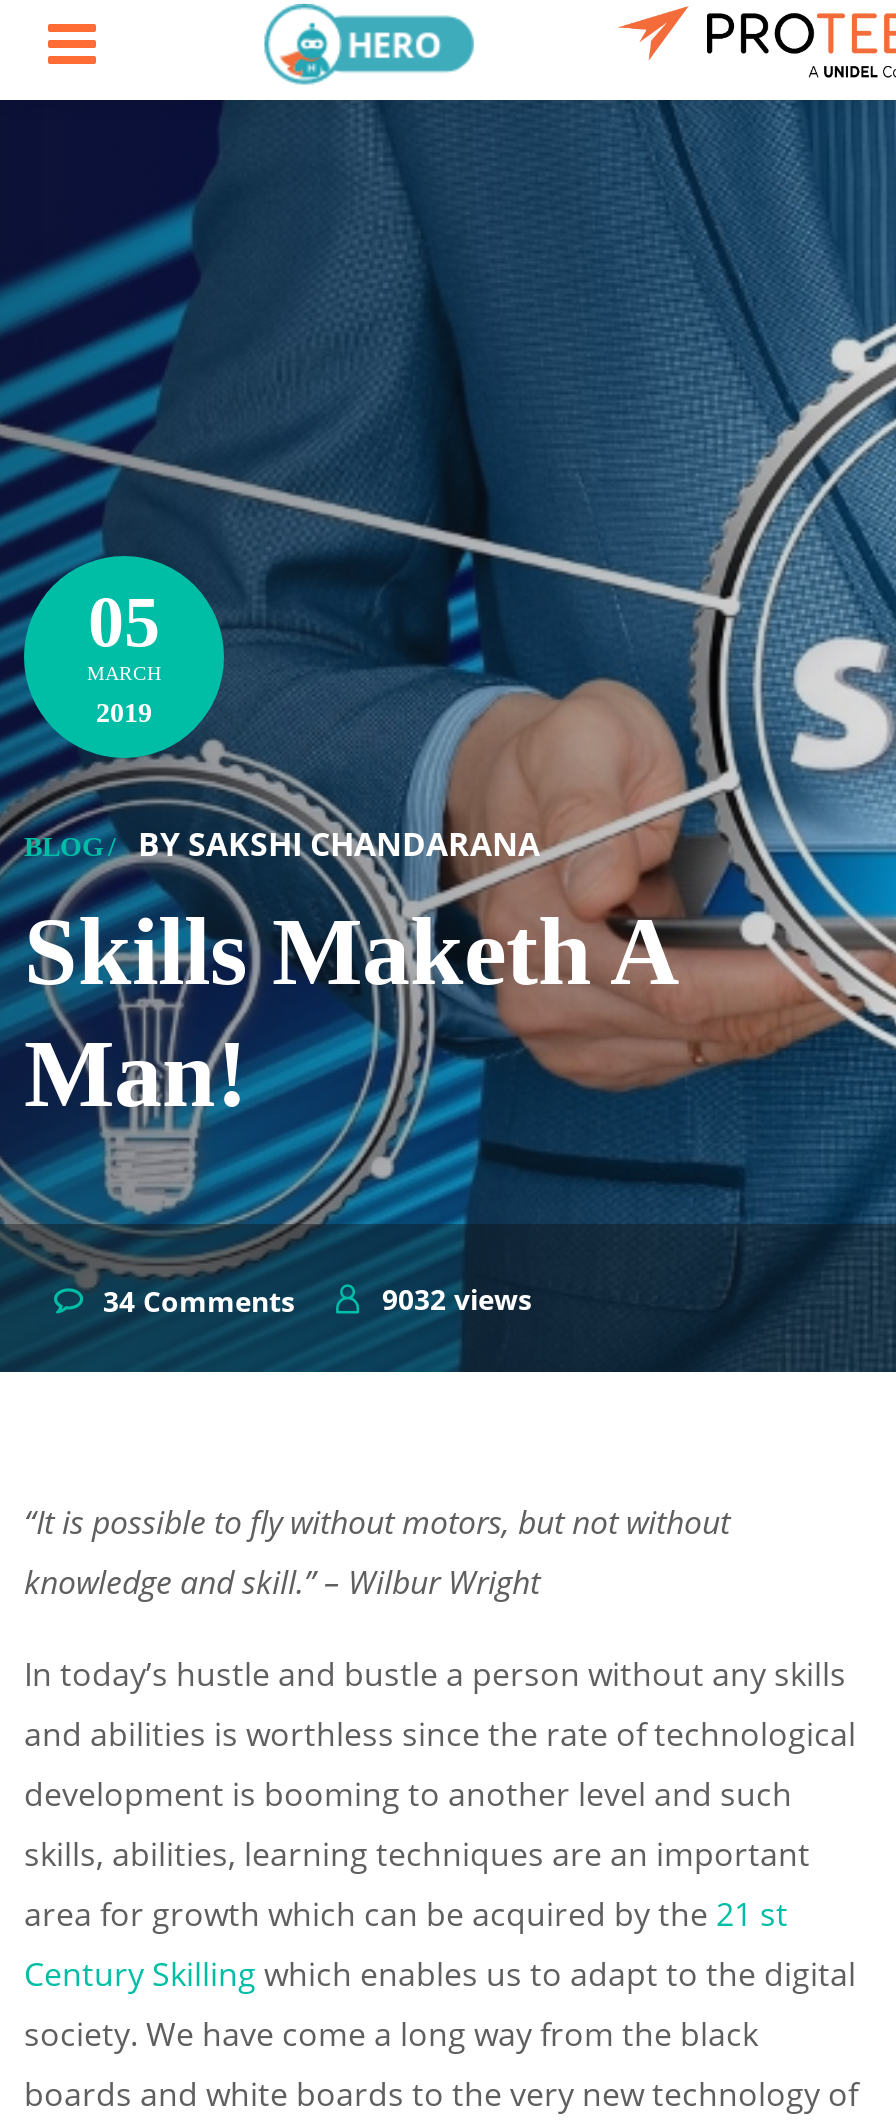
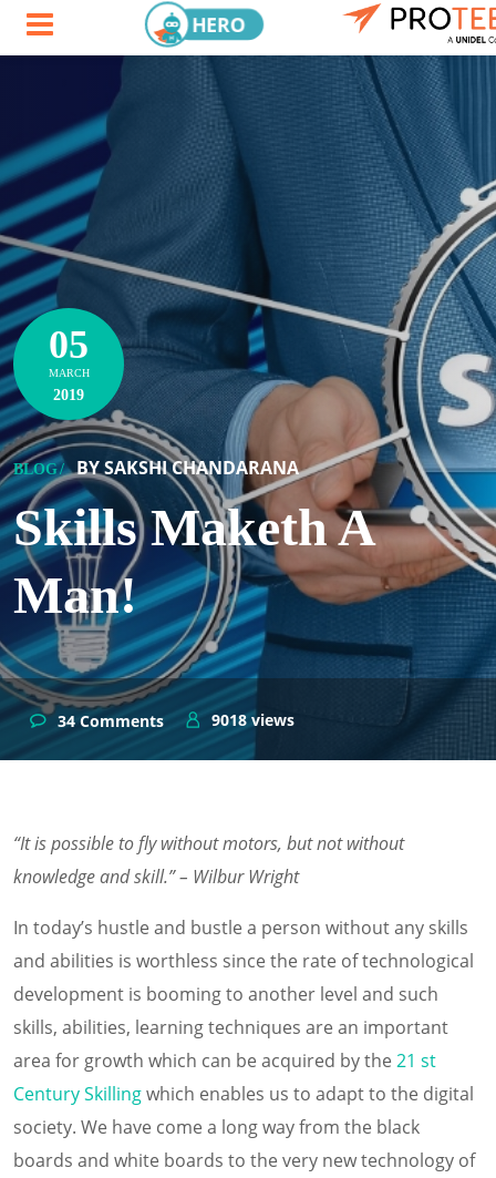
[382,1280,532,1318] 9032 views -> [211,709,294,730] 9018 views

